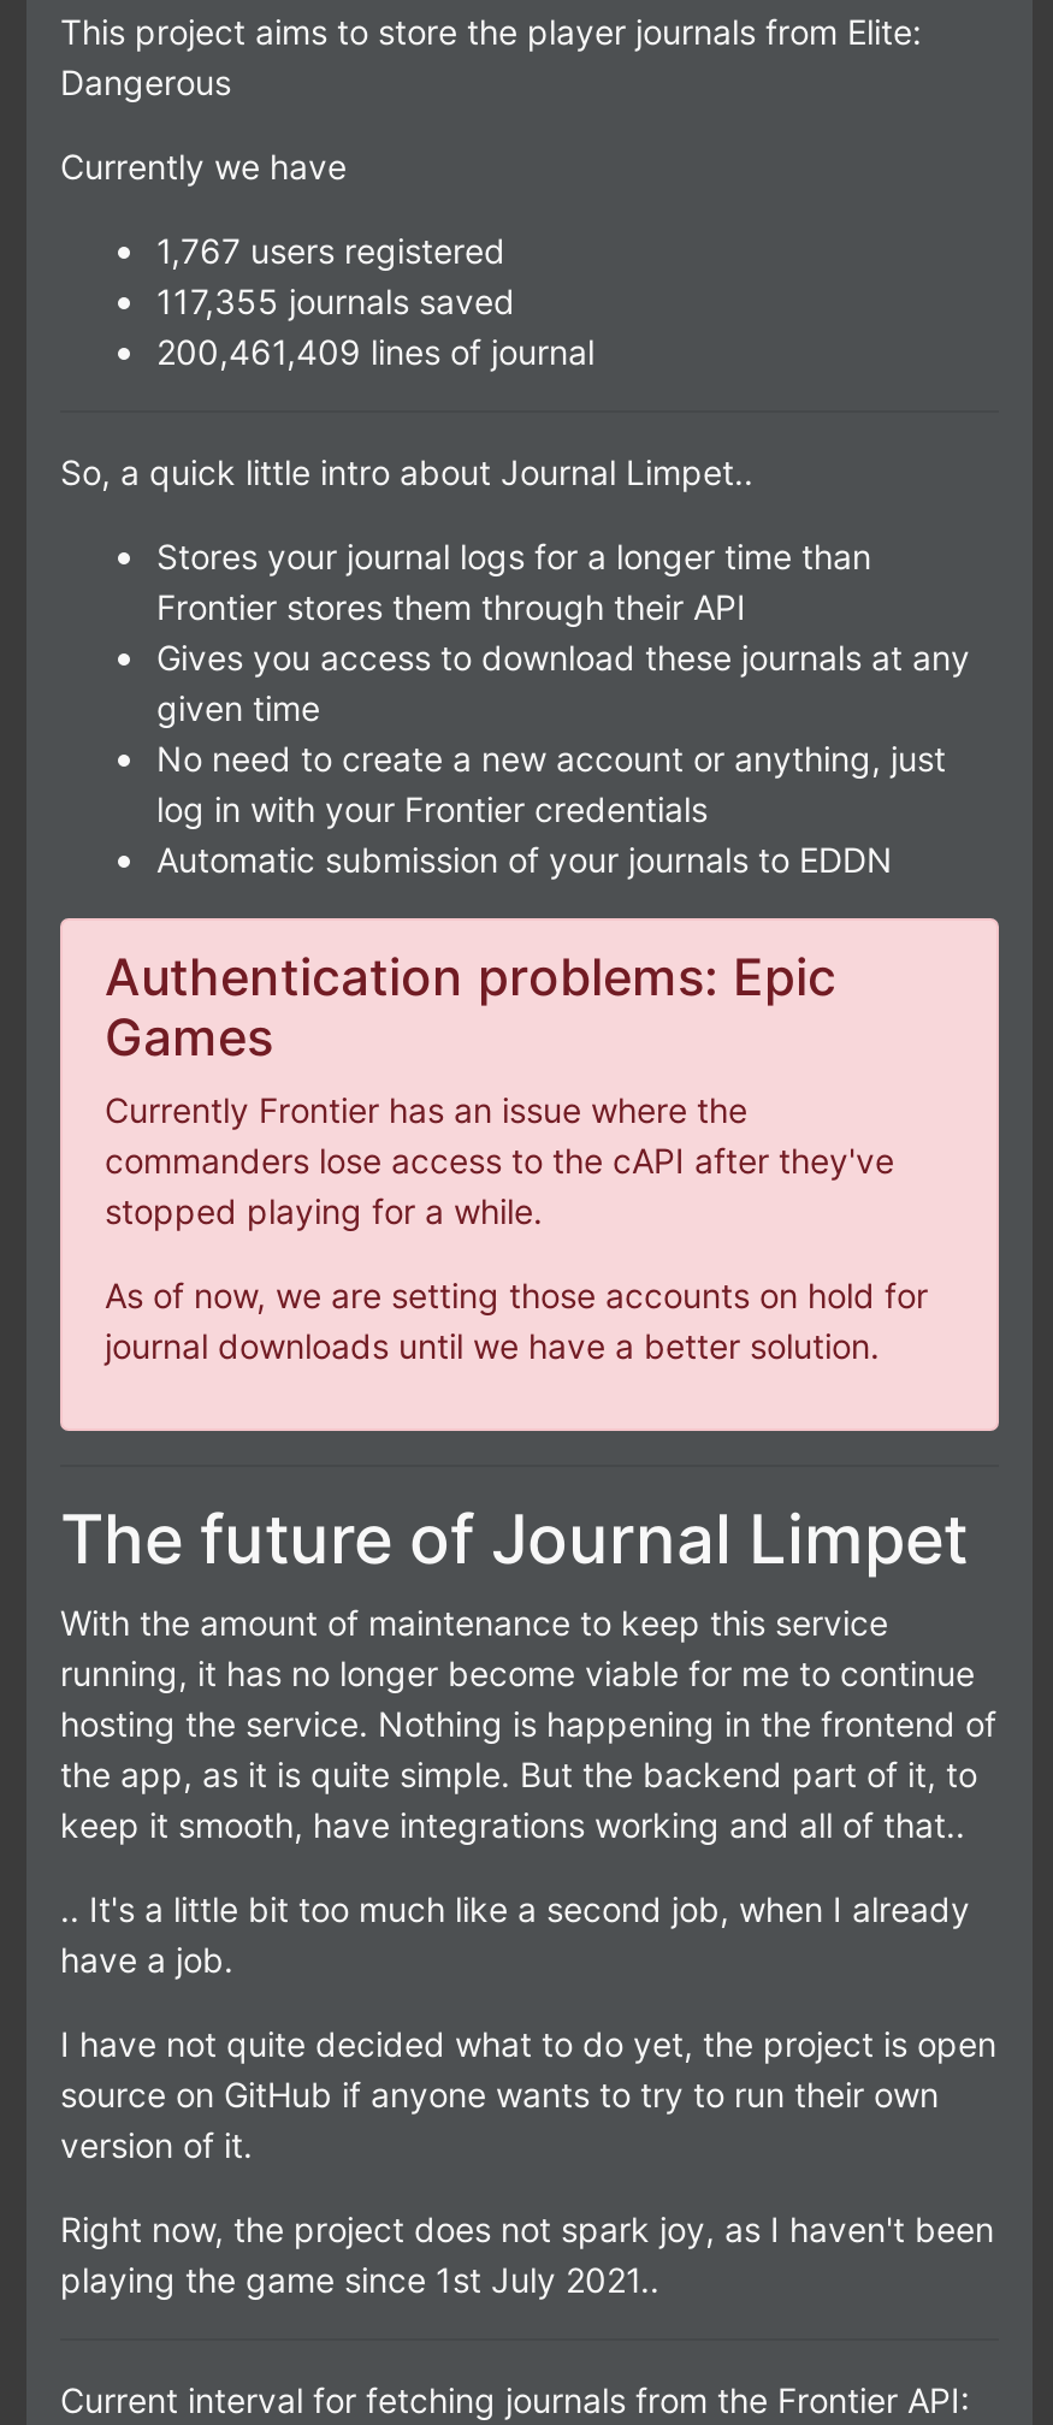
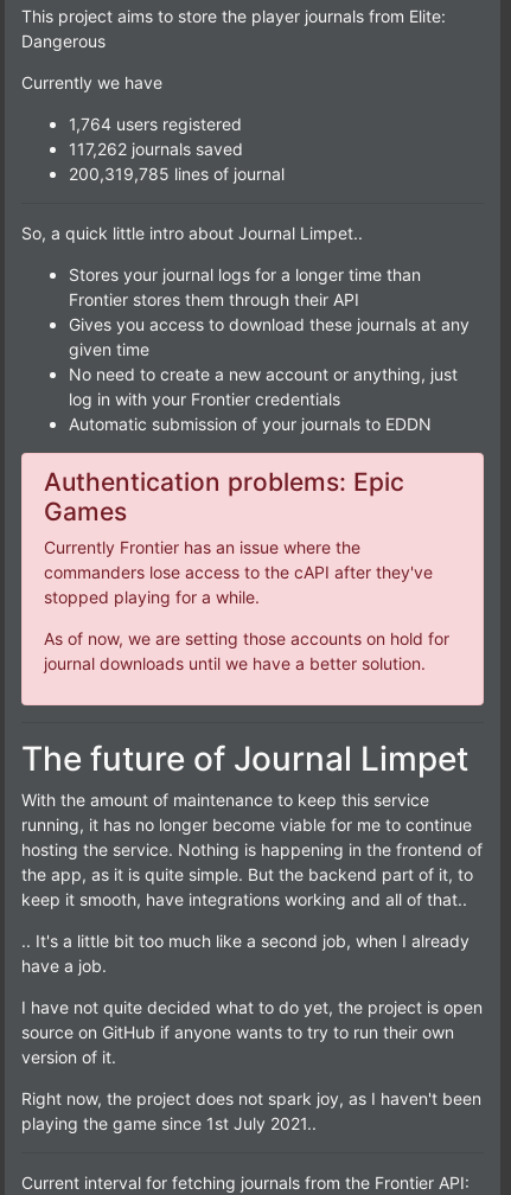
[156,230,505,271] 1,767 users registered -> [69,114,242,134] 1,764 users registered
[156,280,515,321] 117,355 journals saved -> [69,139,243,159] 117,262 journals saved
[156,331,594,372] 200,461,409 lines of journal -> [69,164,285,184] 200,319,785 lines of journal

